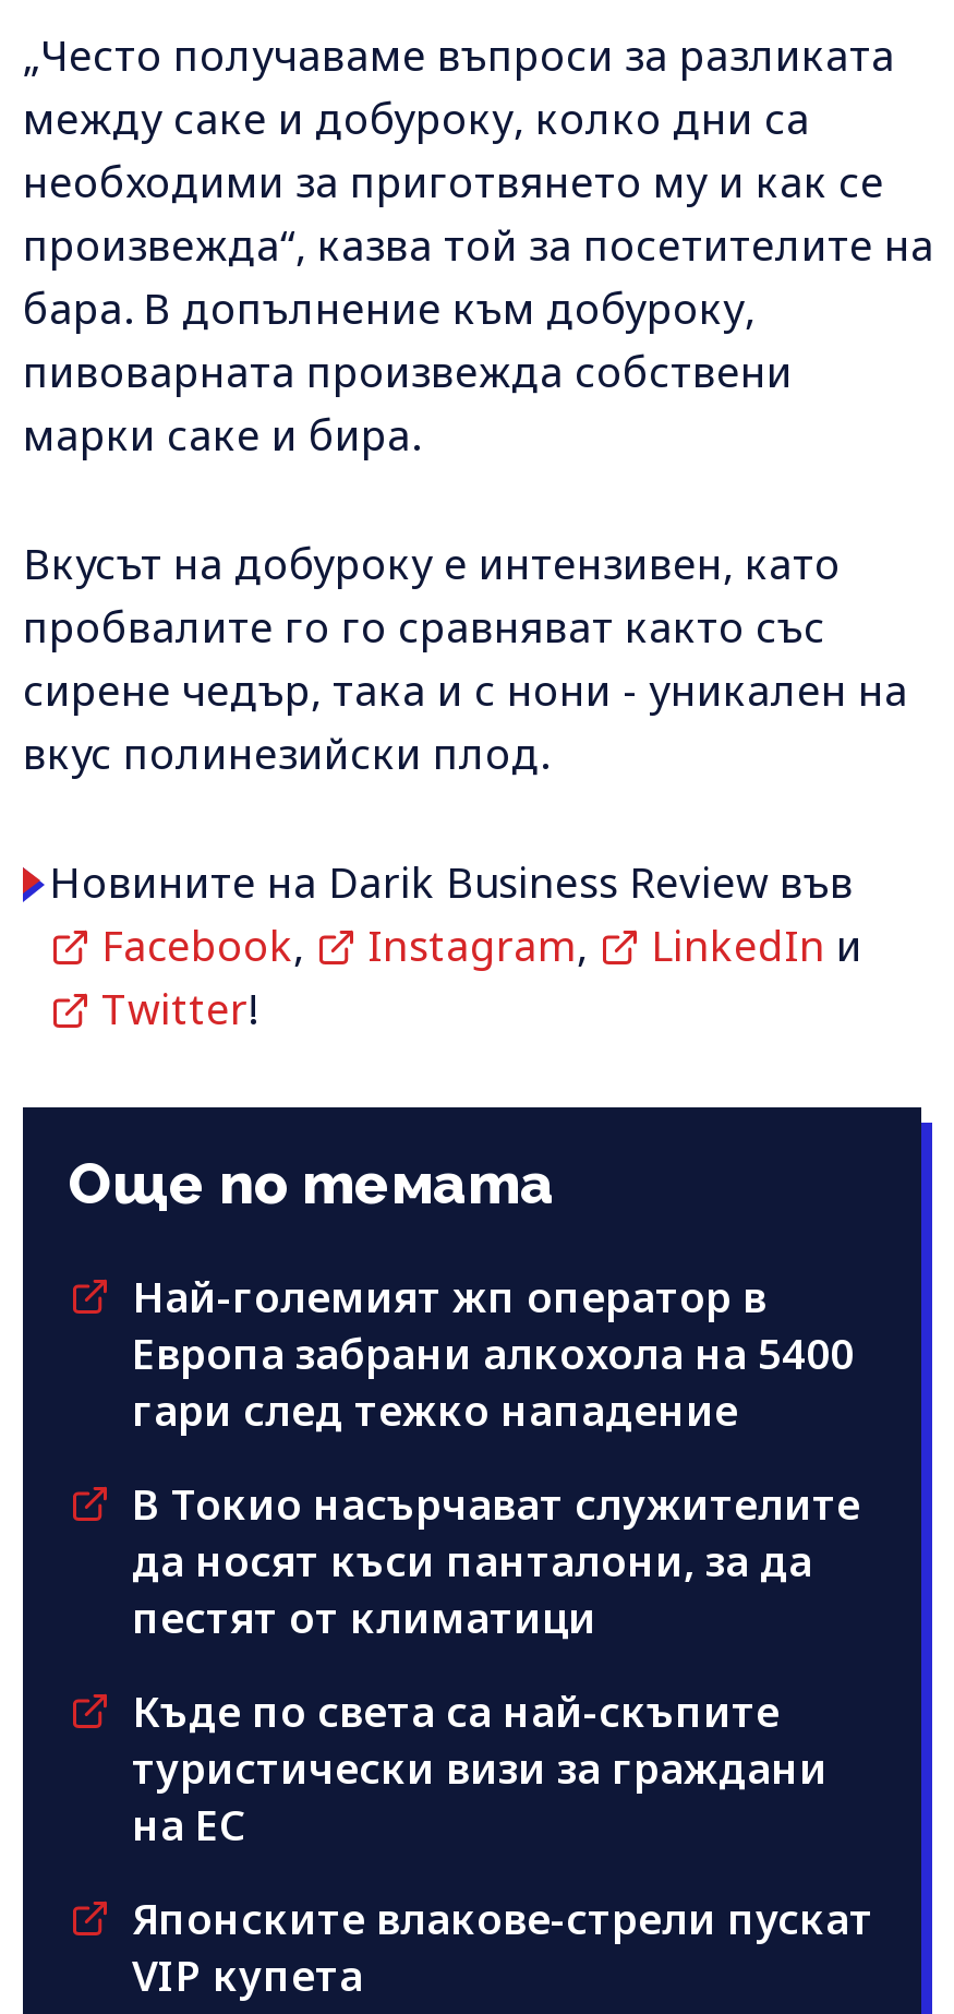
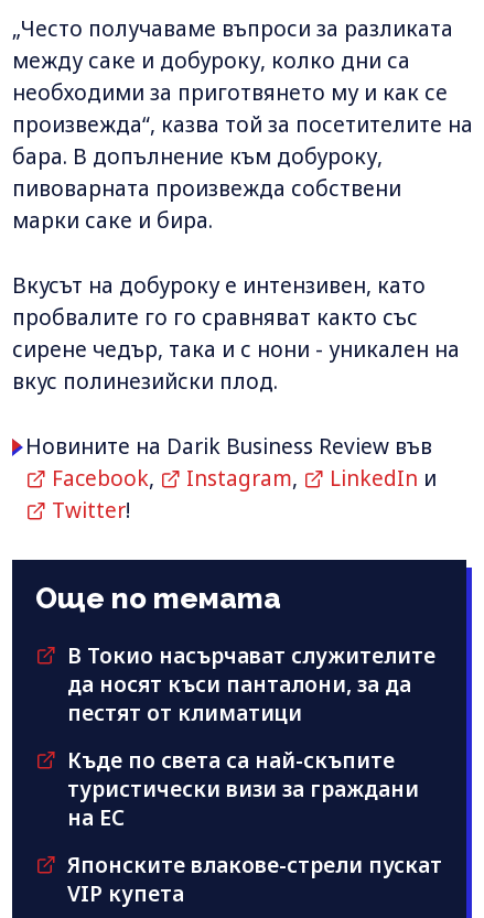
[132,1268,854,1438] Най-големият жп оператор в | Европа забрани алкохола на 5400 | гари след тежко нападение -> none

